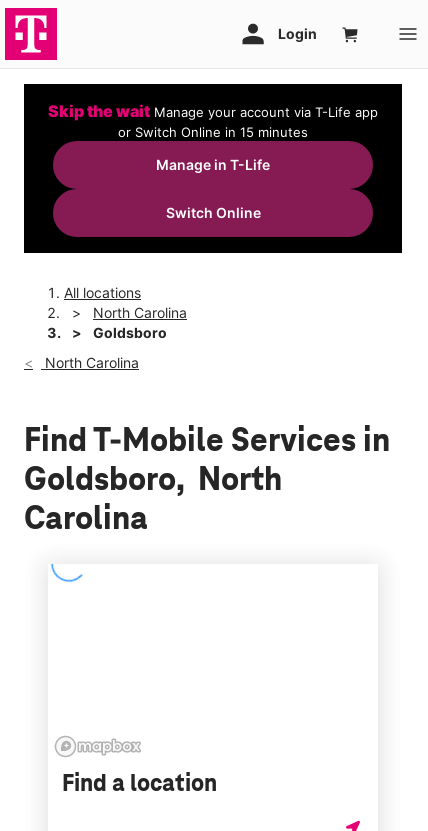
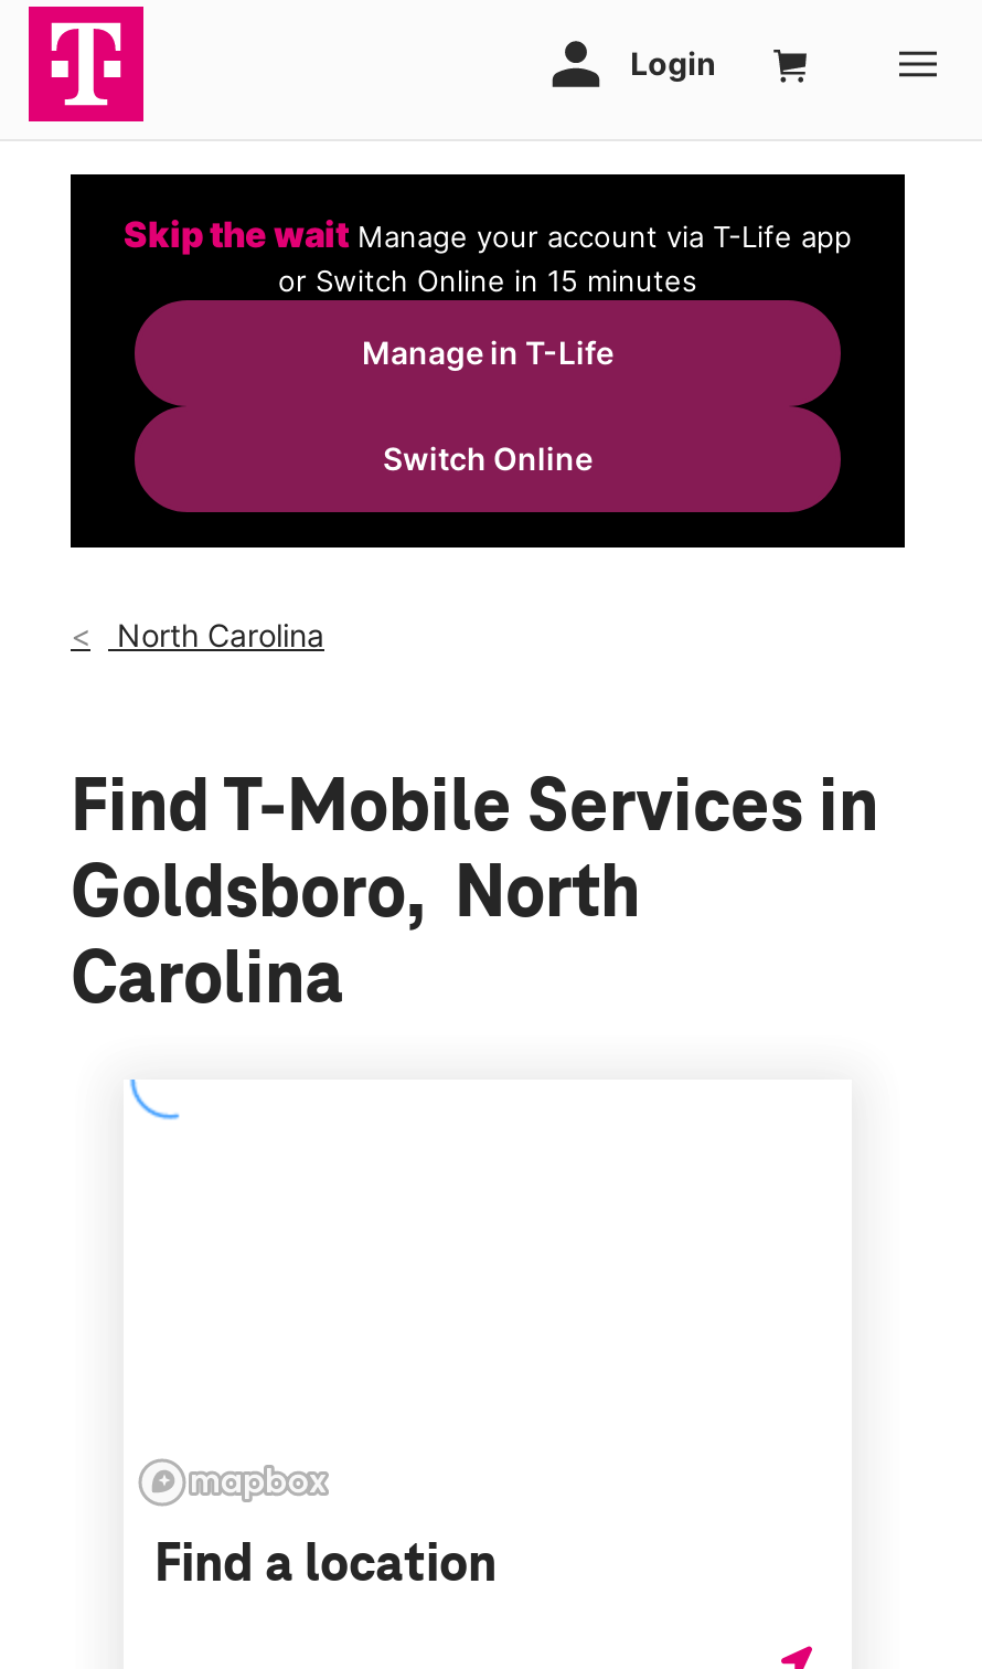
[64,284,187,341] All locations | North Carolina | Goldsboro -> none

